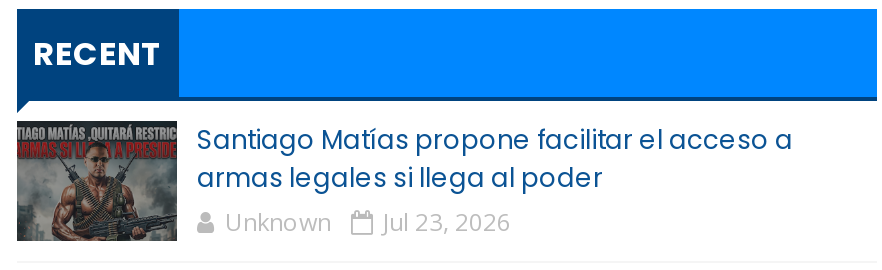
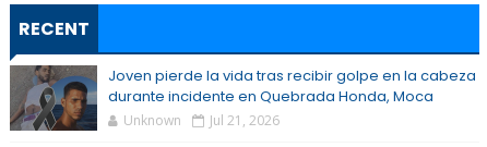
[17,121,793,241] [image] | Santiago Matías propone facilitar el acceso a | armas legales si llega al poder -> [10,65,476,131] [image] | Joven pierde la vida tras recibir golpe en la cabeza | durante incidente en Quebrada Honda, Moca
[225,205,511,239] Unknown Jul 23, 2026 -> [123,111,280,130] Unknown Jul 21, 2026

